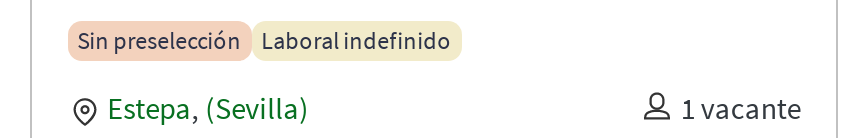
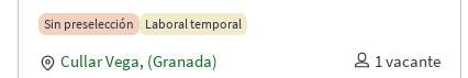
[261,26,451,56] Laboral indefinido -> [145,15,241,32] Laboral temporal
[107,90,309,128] Estepa, (Sevilla) -> [60,50,217,71] Cullar Vega, (Granada)

